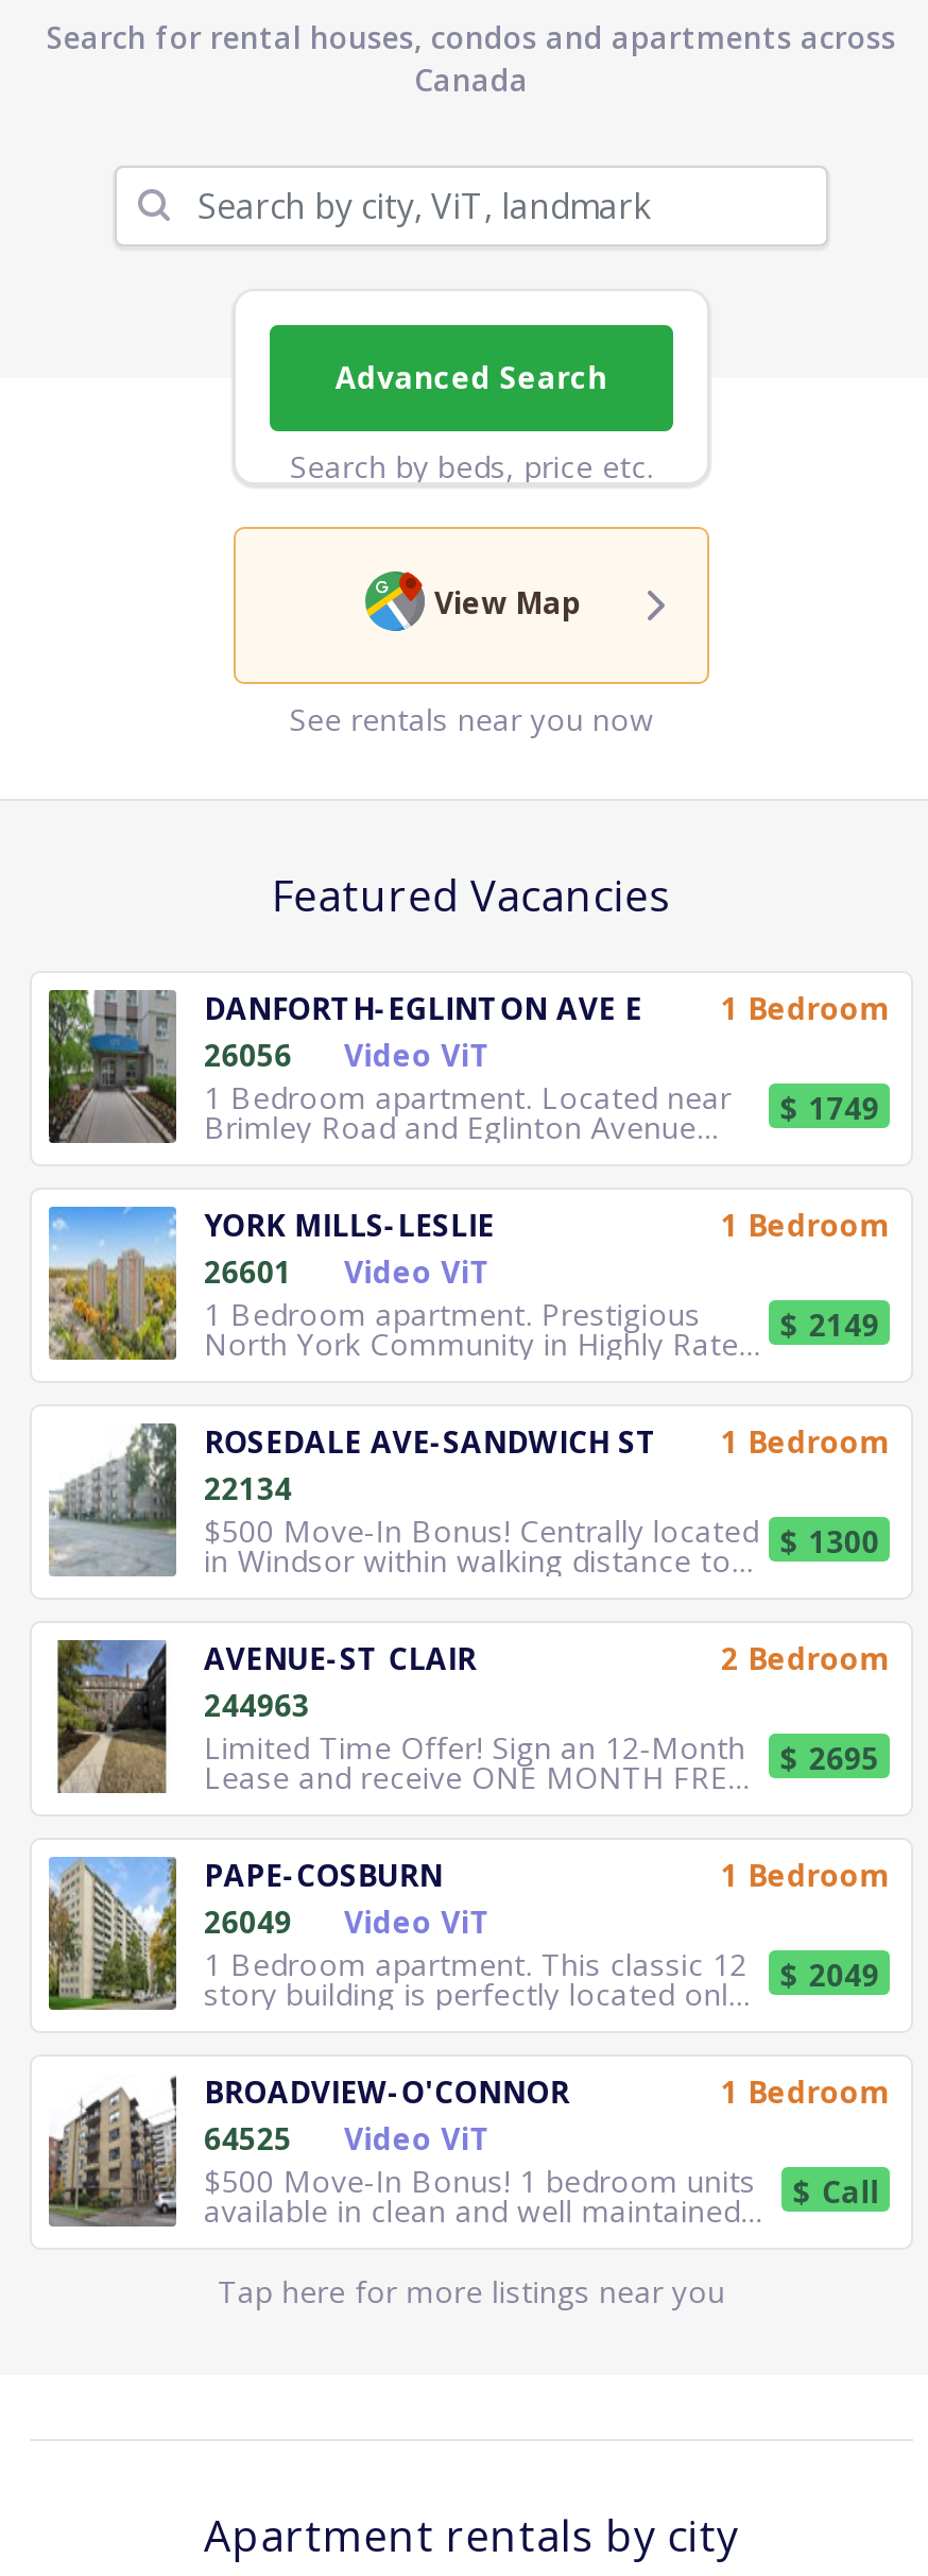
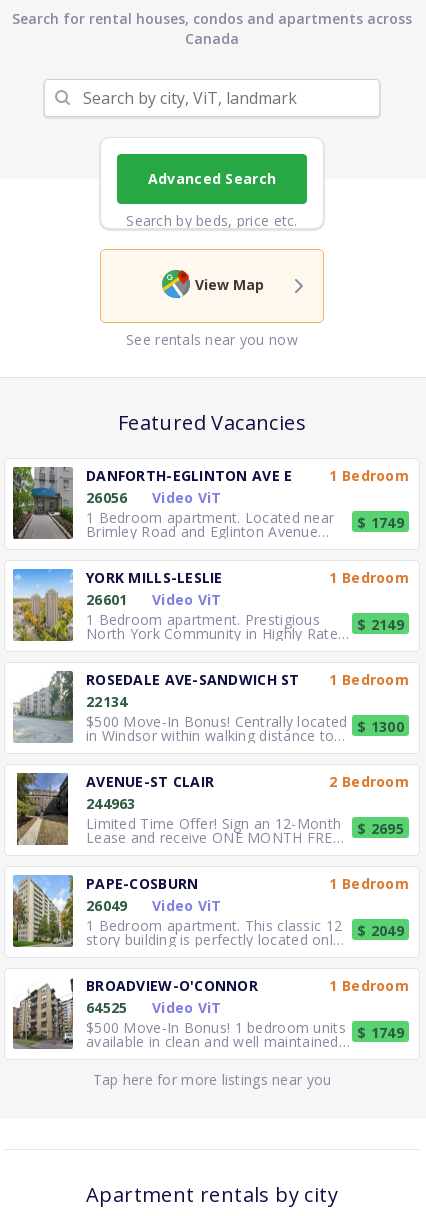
[793,2171,879,2212] $ Call -> [357,1023,404,1042] $ 1749

